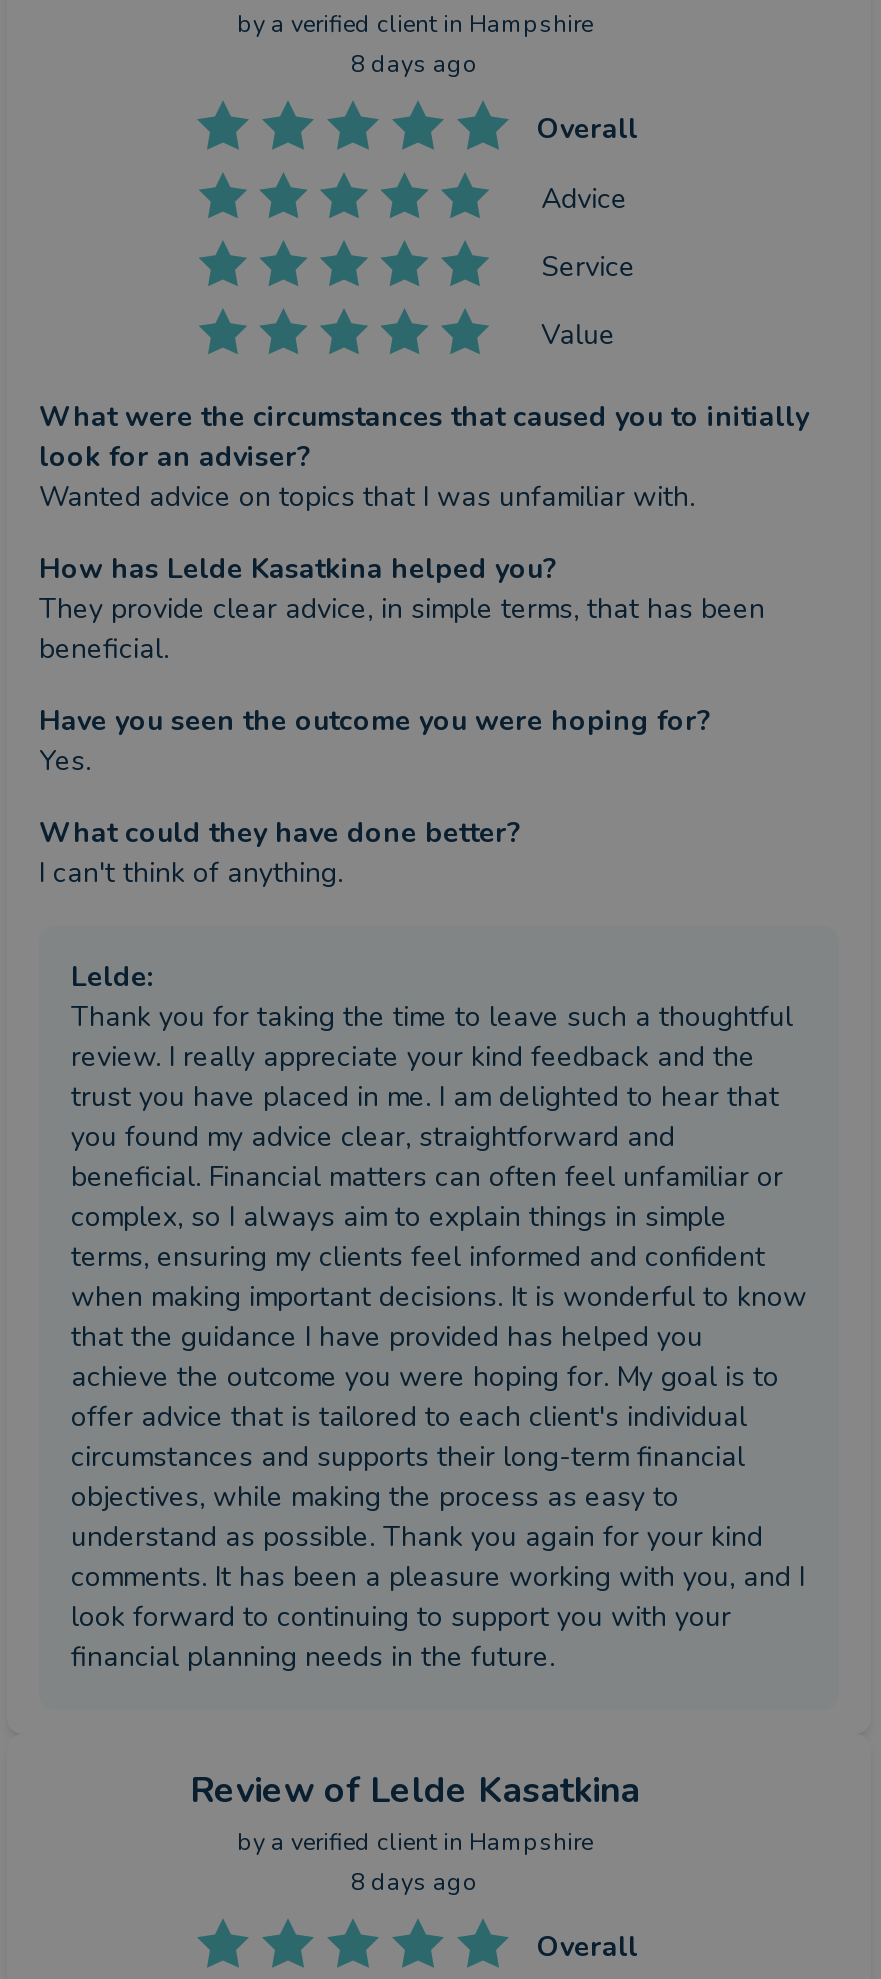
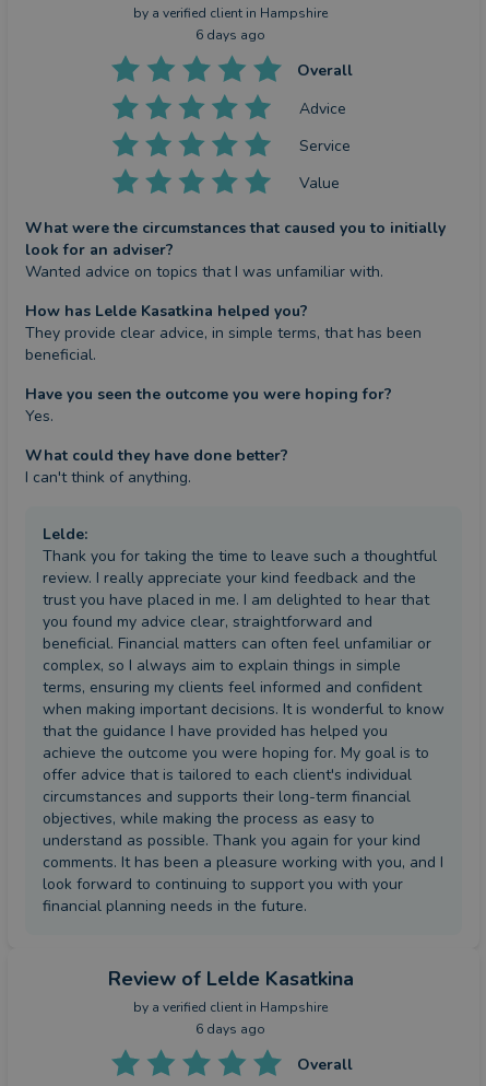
[351,49,479,81] 8 days ago -> [195,27,265,44] 6 days ago
[351,1867,479,1899] 8 days ago -> [195,1021,265,1038] 6 days ago

